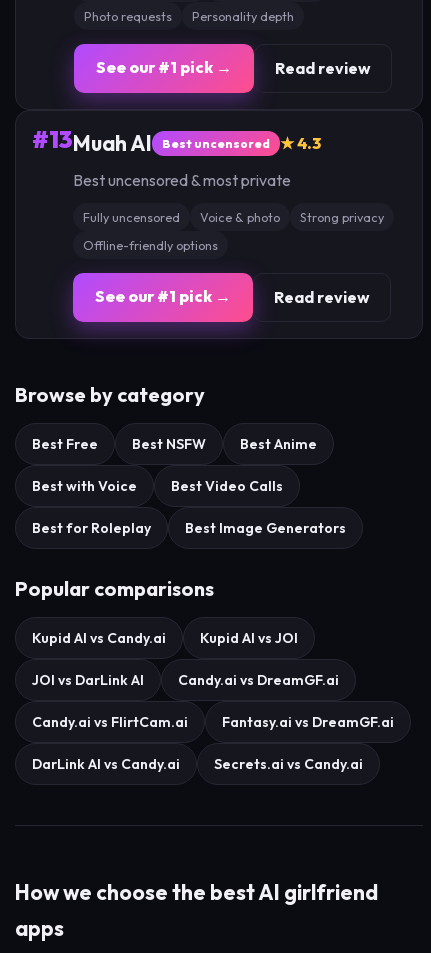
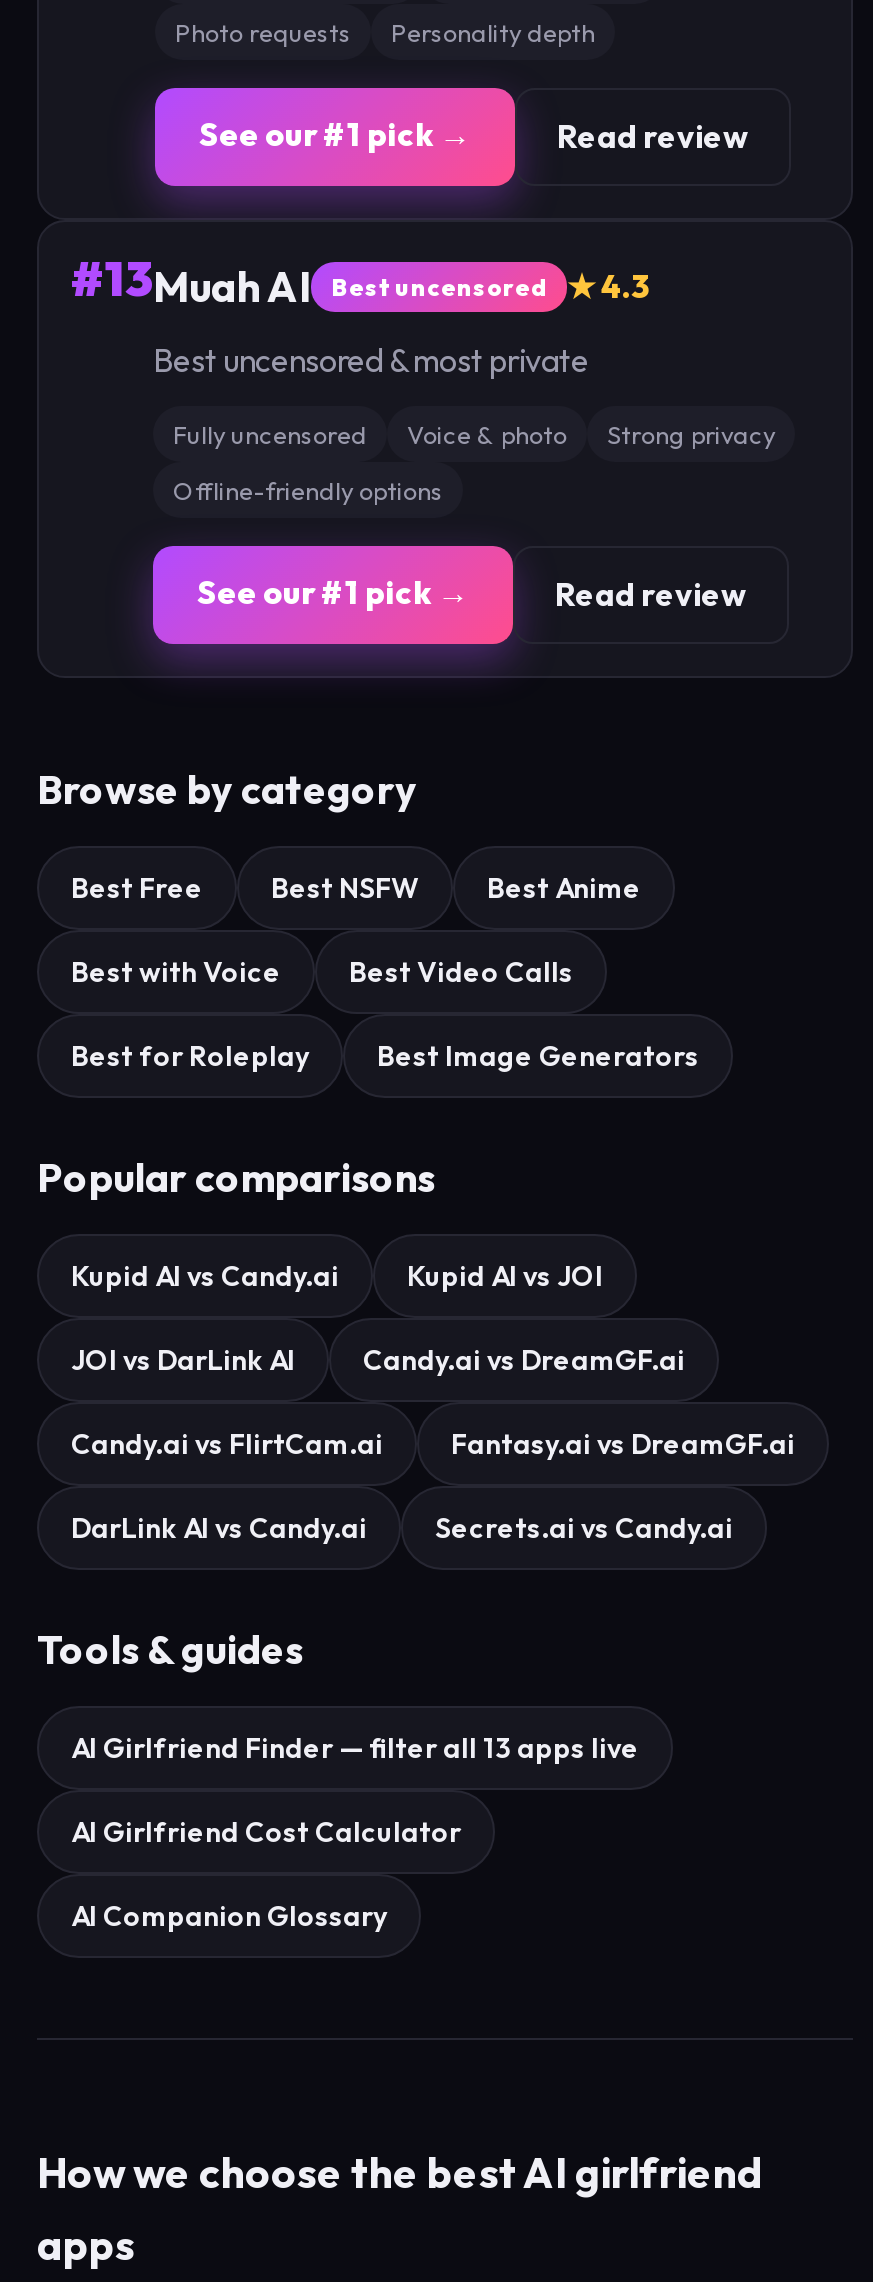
none -> [37,1624,639,1934] Tools & guides | AI Girlfriend Finder — filter all 13 apps live | AI Girlfriend Cost Calculator | AI Companion Glossary

